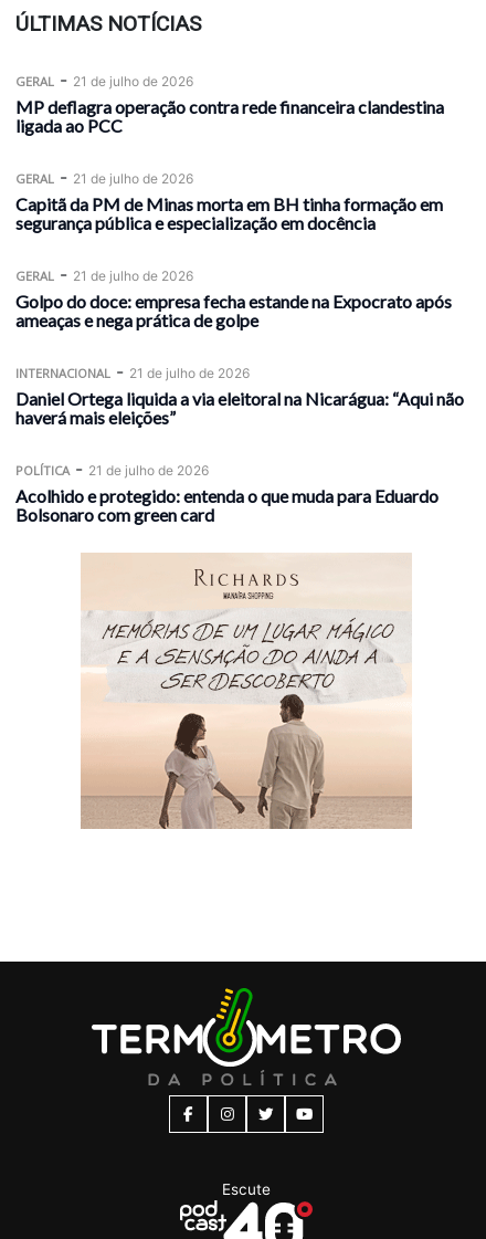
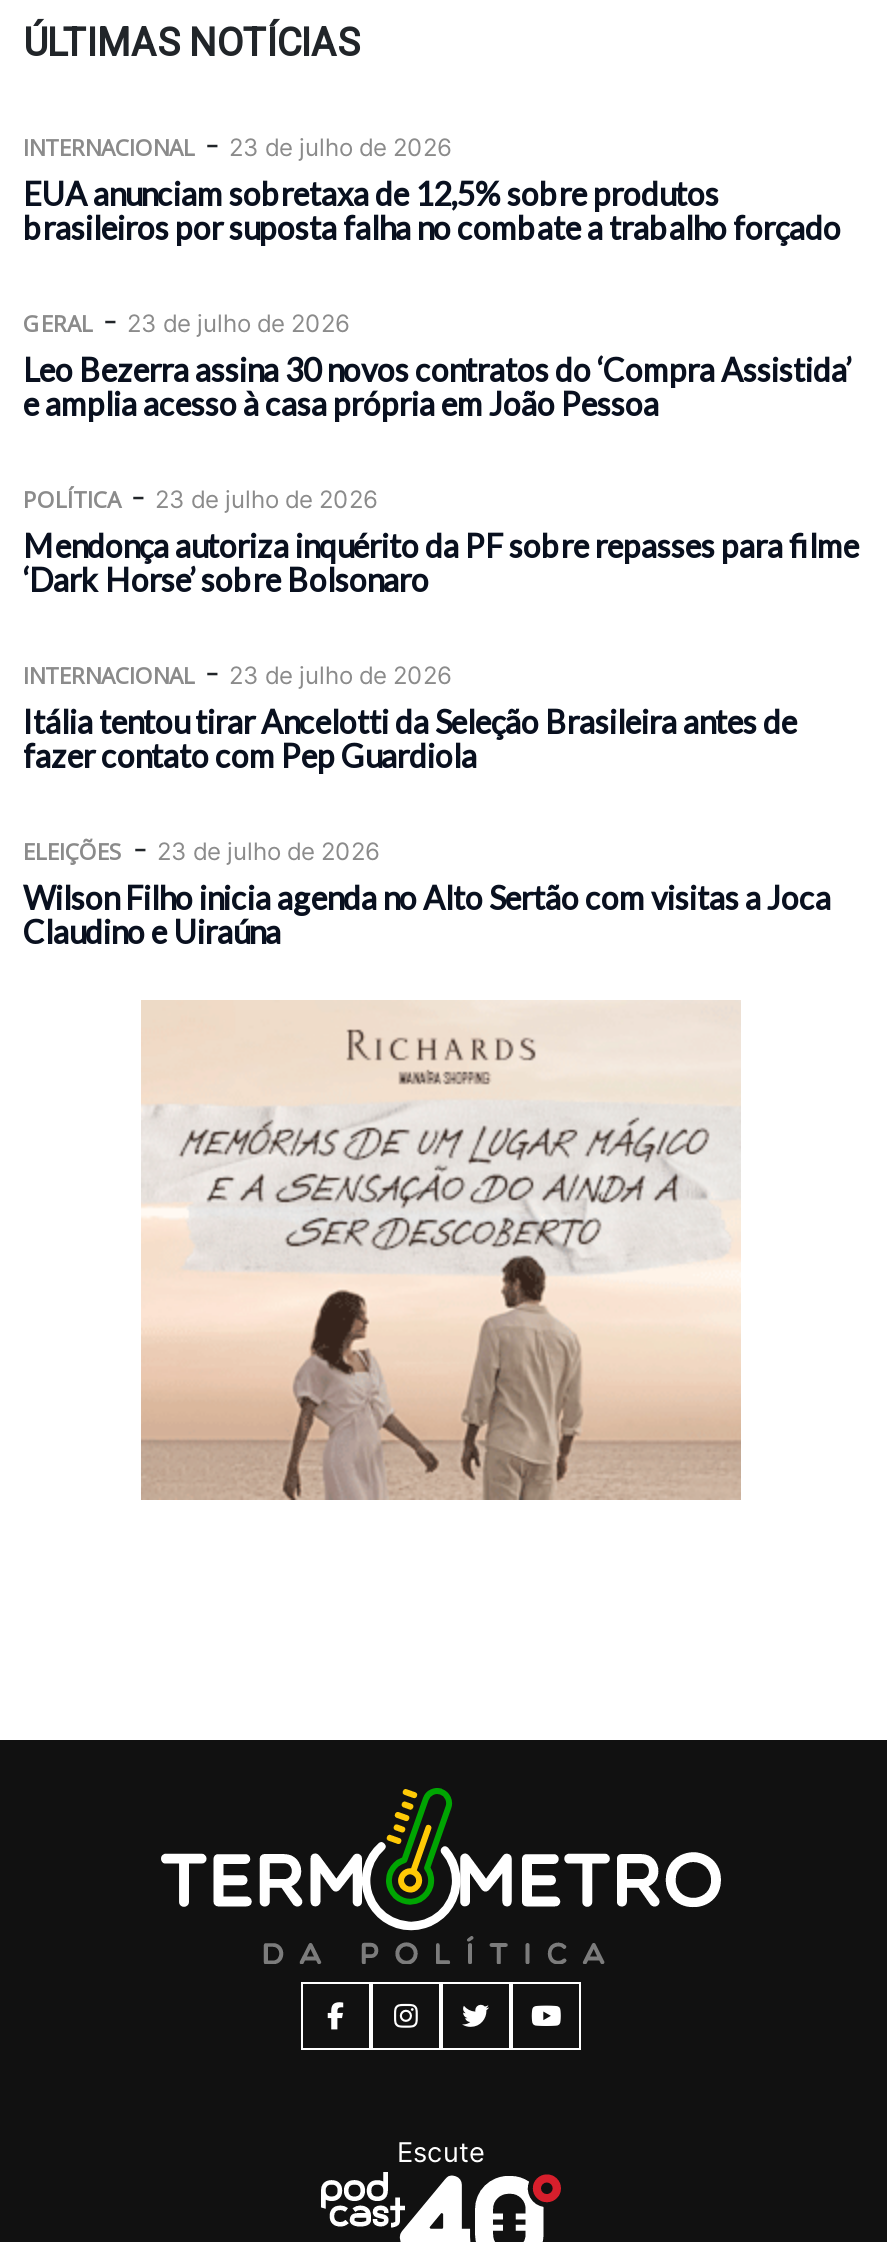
[15,69,444,136] GERAL - 21 de julho de 2026 | MP deflagra operação contra rede financeira clandestina | ligada ao PCC -> [23,124,841,246] INTERNACIONAL - 23 de julho de 2026 | EUA anunciam sobretaxa de 12,5% sobre produtos | brasileiros por suposta falha no combate a trabalho forçado
[15,166,443,233] GERAL - 21 de julho de 2026 | Capitã da PM de Minas morta em BH tinha formação em | segurança pública e especialização em docência -> [23,300,851,422] GERAL - 23 de julho de 2026 | Leo Bezerra assina 30 novos contratos do ‘Compra Assistida’ | e amplia acesso à casa própria em João Pessoa
[15,263,452,330] GERAL - 21 de julho de 2026 | Golpo do doce: empresa fecha estande na Expocrato após | ameaças e nega prática de golpe -> [23,476,859,598] POLÍTICA - 23 de julho de 2026 | Mendonça autoriza inquérito da PF sobre repasses para filme | ‘Dark Horse’ sobre Bolsonaro
[15,360,464,428] INTERNACIONAL - 21 de julho de 2026 | Daniel Ortega liquida a via eleitoral na Nicarágua: “Aqui não | haverá mais eleições” -> [23,652,797,774] INTERNACIONAL - 23 de julho de 2026 | Itália tentou tirar Ancelotti da Seleção Brasileira antes de | fazer contato com Pep Guardiola
[15,458,439,525] POLÍTICA - 21 de julho de 2026 | Acolhido e protegido: entenda o que muda para Eduardo | Bolsonaro com green card -> [23,828,831,950] ELEIÇÕES - 23 de julho de 2026 | Wilson Filho inicia agenda no Alto Sertão com visitas a Joca | Claudino e Uiraúna

